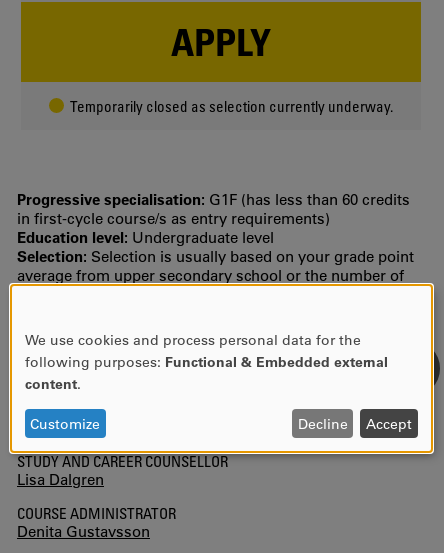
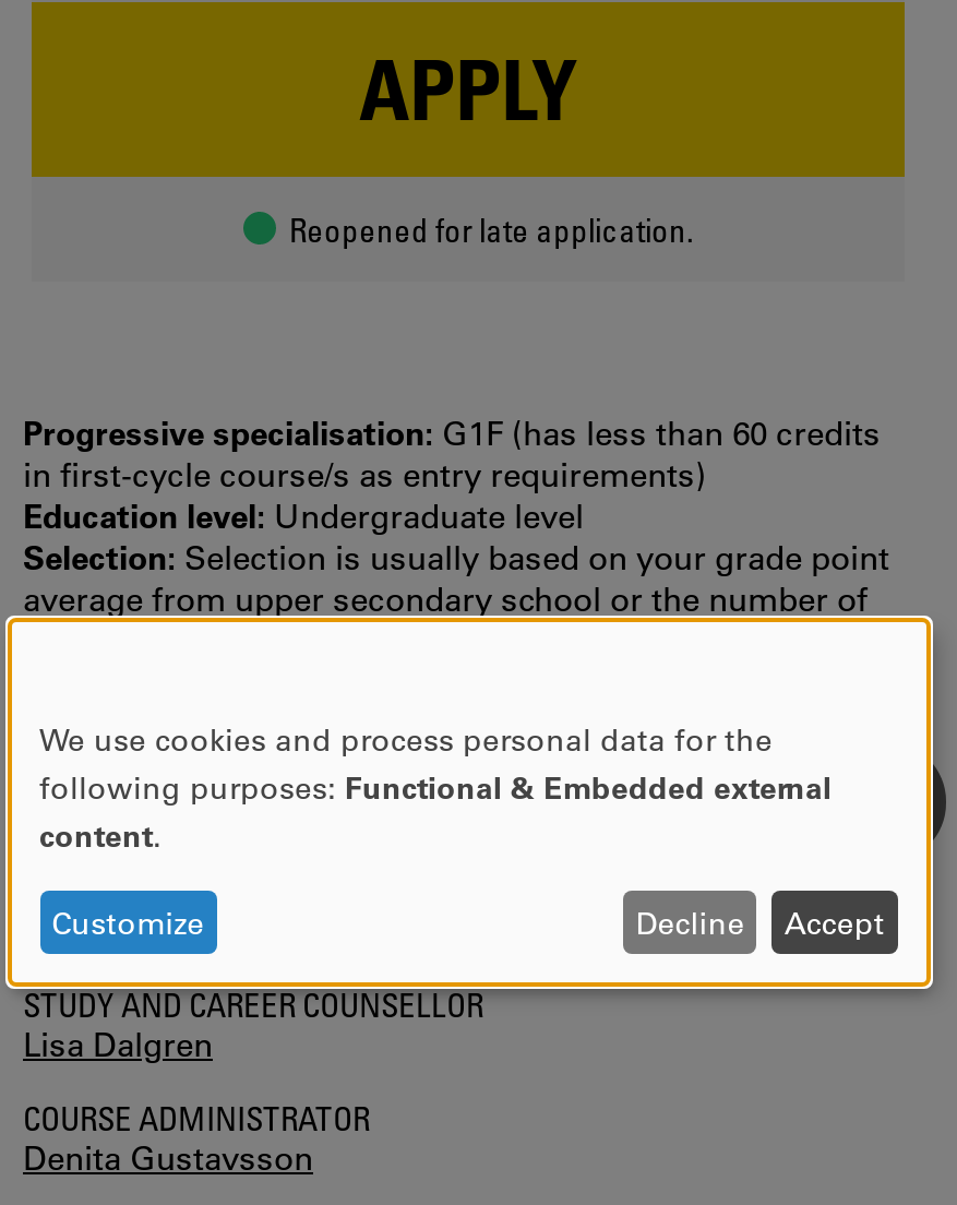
[64,96,393,114] Temporarily closed as selection currently underway. -> [276,208,693,248] Reopened for late application.

